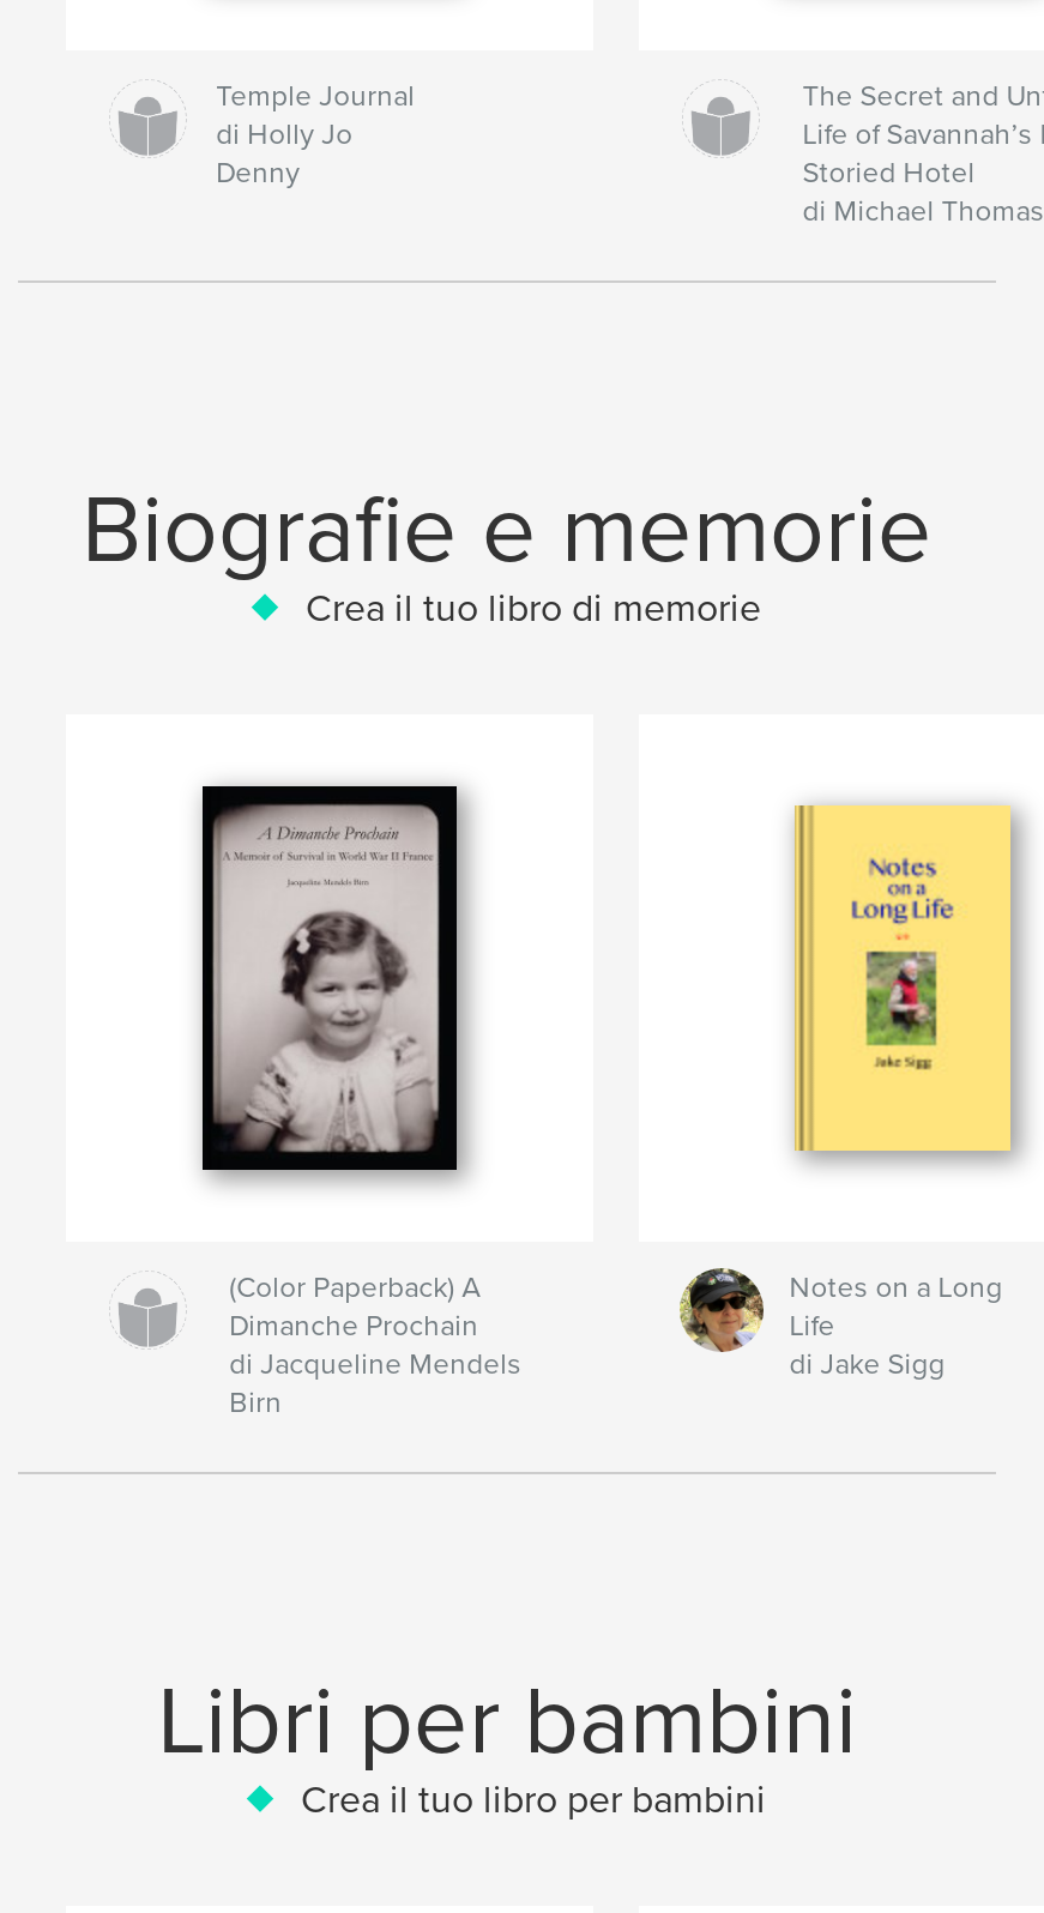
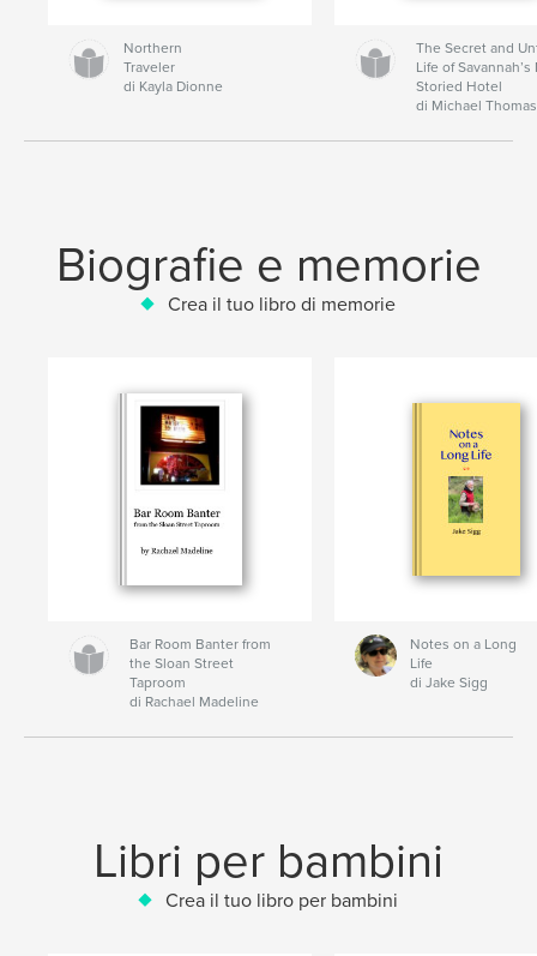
[216,79,415,189] Temple Journal | di Holly Jo | Denny -> [123,39,222,95] Northern | Traveler | di Kayla Dionne
[200,784,459,1172] [image] -> [116,393,243,587] [image]
[229,1270,522,1419] (Color Paperback) A | Dimanche Prochain | di Jacqueline Mendels | Birn -> [130,636,271,710] Bar Room Banter from | the Sloan Street | Taproom | di Rachael Madeline

